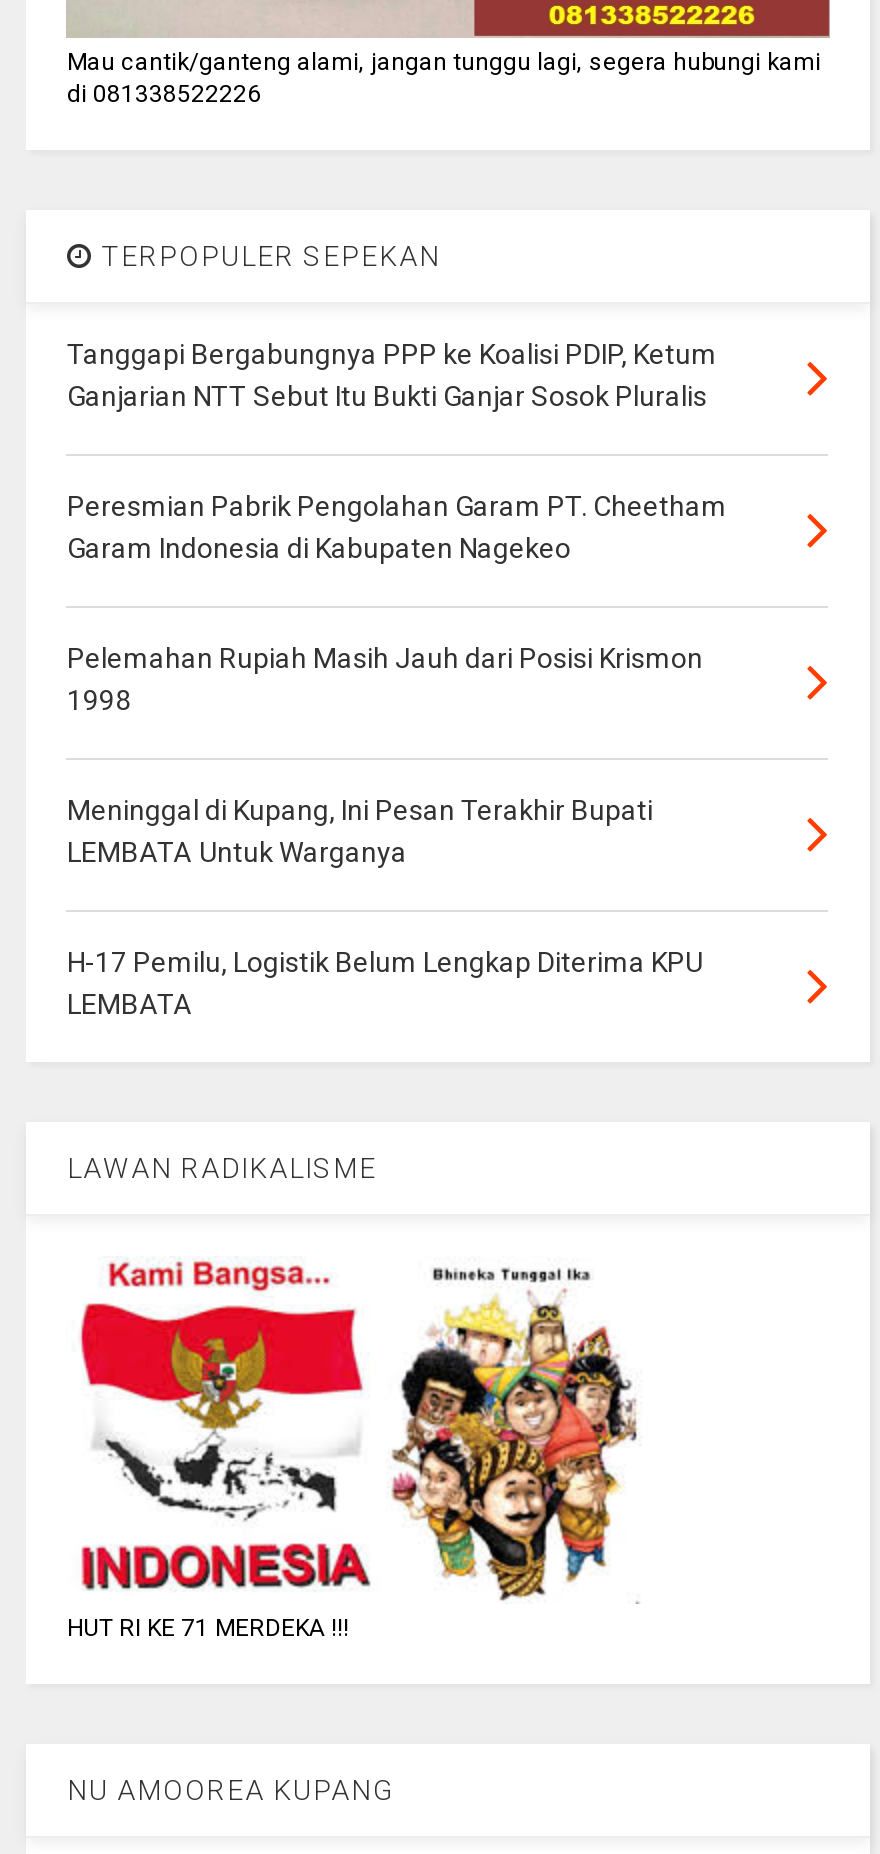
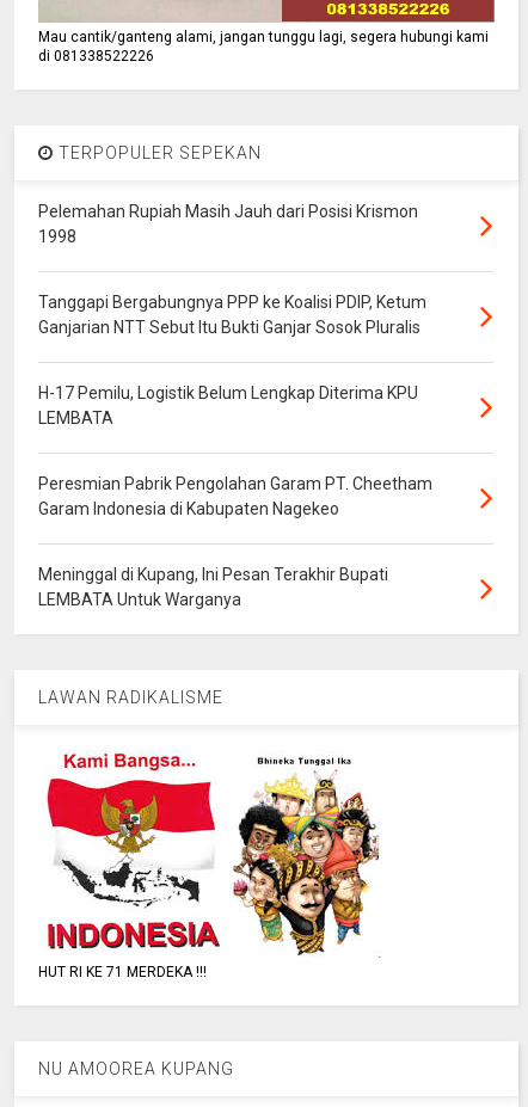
moved [67,339,717,413] -> [39,293,427,337]: Tanggapi Bergabungnya PPP ke Koalisi PDIP, Ketum | Ganjarian NTT Sebut Itu Bukti Ganjar Sosok Pluralis
moved [67,491,727,565] -> [39,475,433,519]: Peresmian Pabrik Pengolahan Garam PT. Cheetham | Garam Indonesia di Kabupaten Nagekeo
moved [67,643,703,717] -> [39,202,419,246]: Pelemahan Rupiah Masih Jauh dari Posisi Krismon | 1998
moved [67,795,653,869] -> [39,565,389,610]: Meninggal di Kupang, Ini Pesan Terakhir Bupati | LEMBATA Untuk Warganya
moved [67,947,703,1021] -> [39,384,419,428]: H-17 Pemilu, Logistik Belum Lengkap Diterima KPU | LEMBATA

